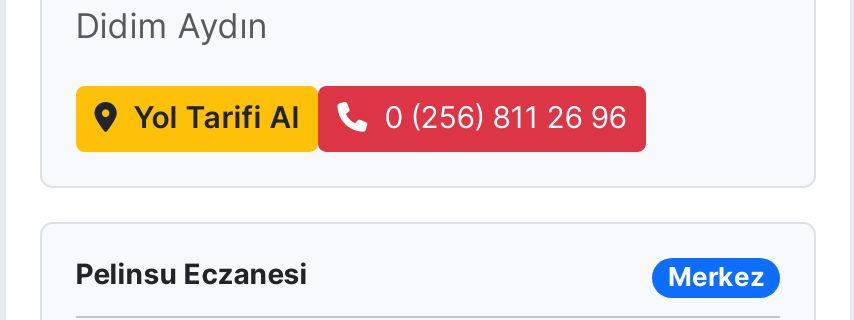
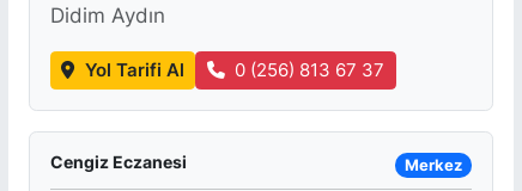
[384,100,626,136] 0 (256) 811 26 96 -> [235,60,385,81] 0 (256) 813 67 37
[76,254,308,288] Pelinsu Eczanesi -> [50,152,187,172] Cengiz Eczanesi

